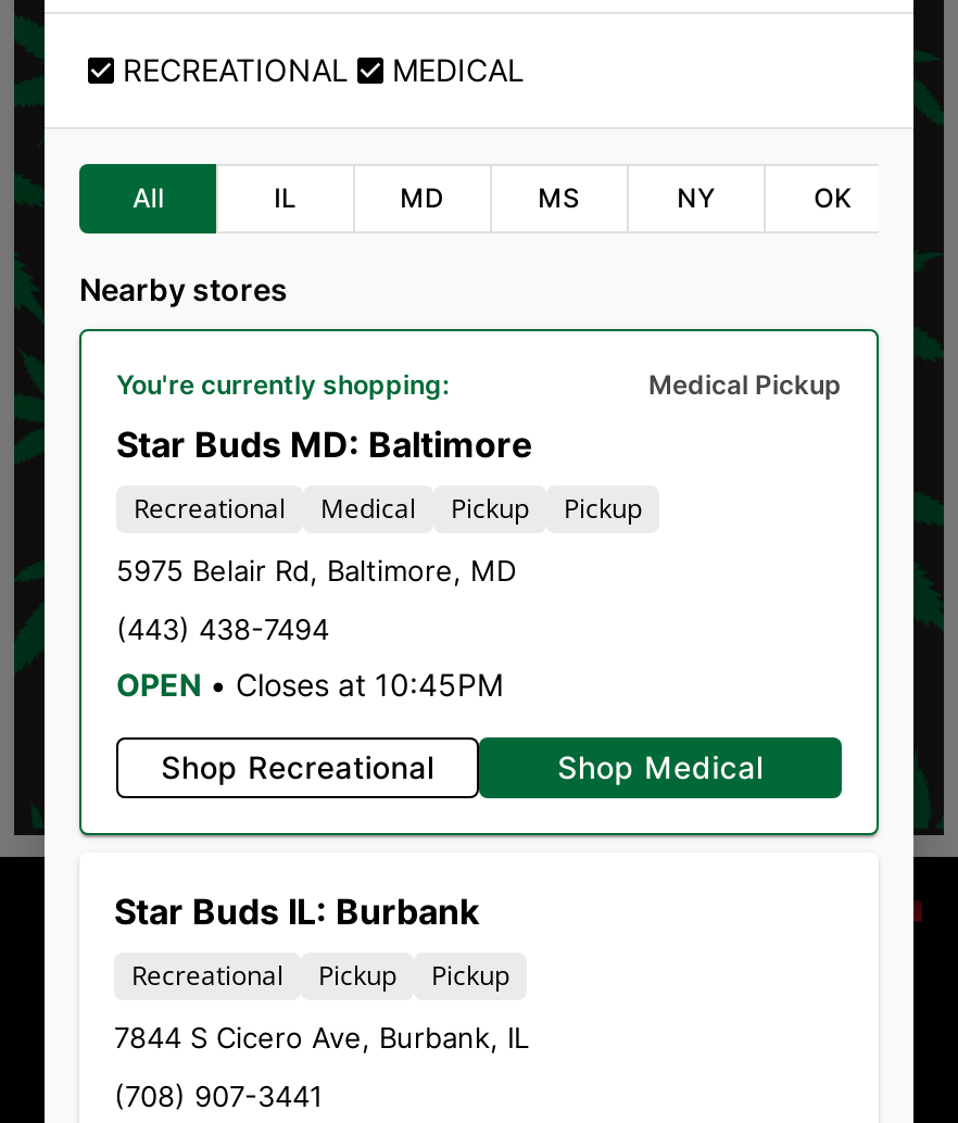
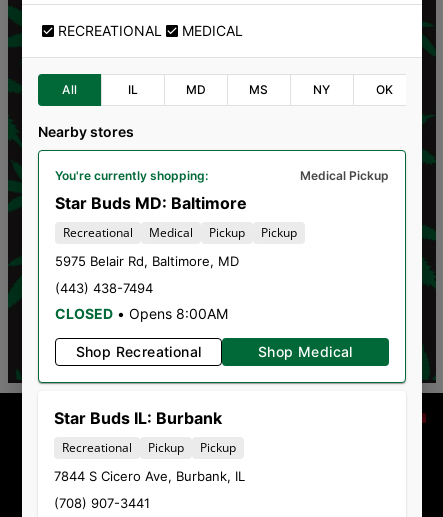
[116,666,503,703] OPEN • Closes at 10:45PM -> [55,305,228,322] CLOSED • Opens 8:00AM

